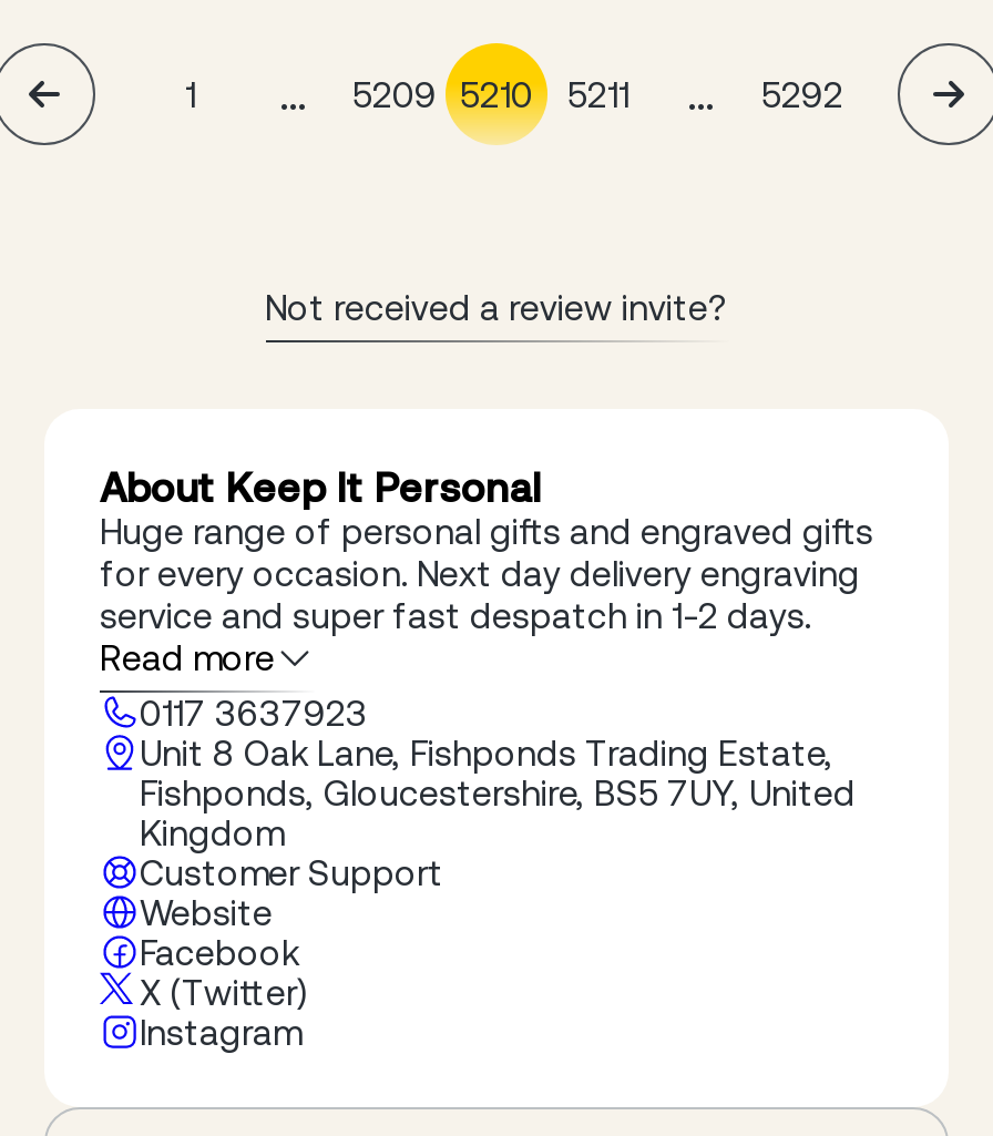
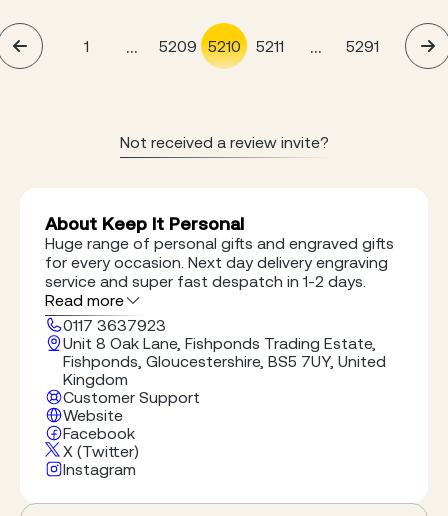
[761,75,843,115] 5292 -> [345,37,378,55] 5291

